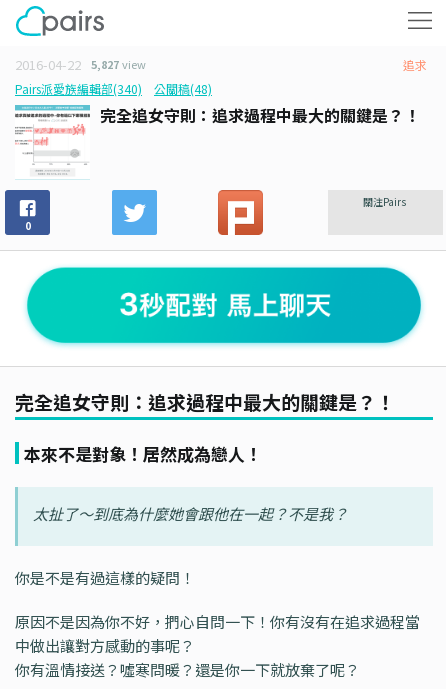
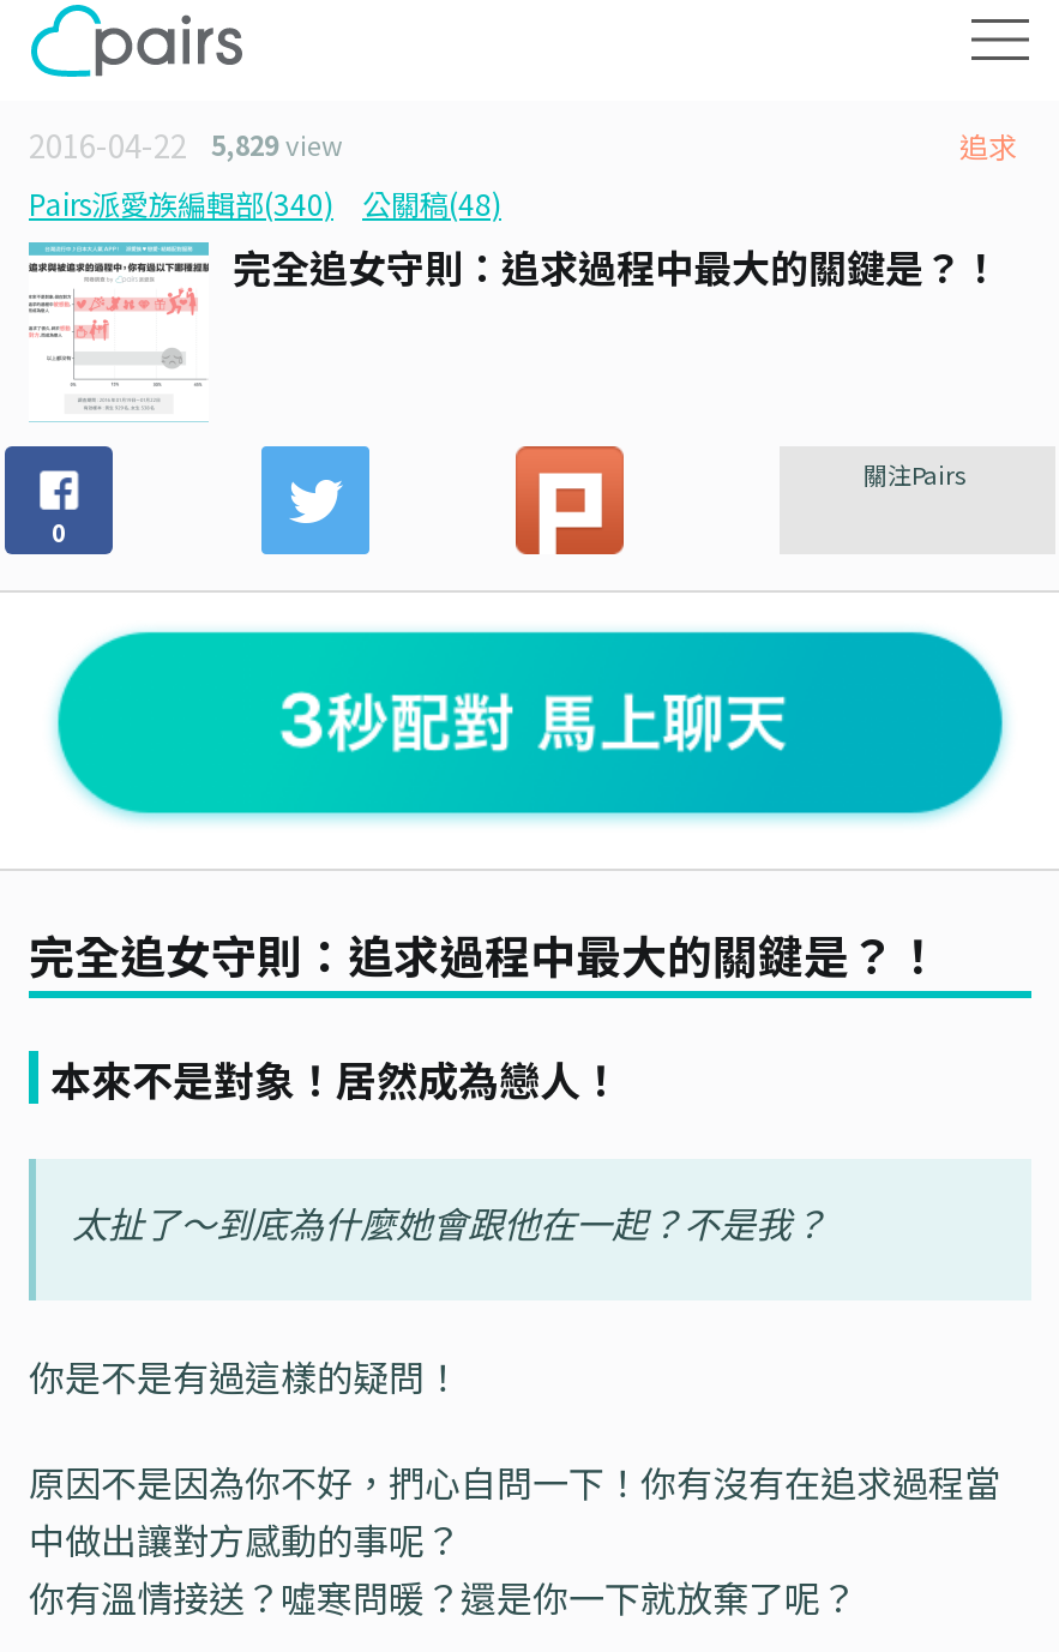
[91,56,146,72] 5,827 view -> [211,125,343,163] 5,829 view

